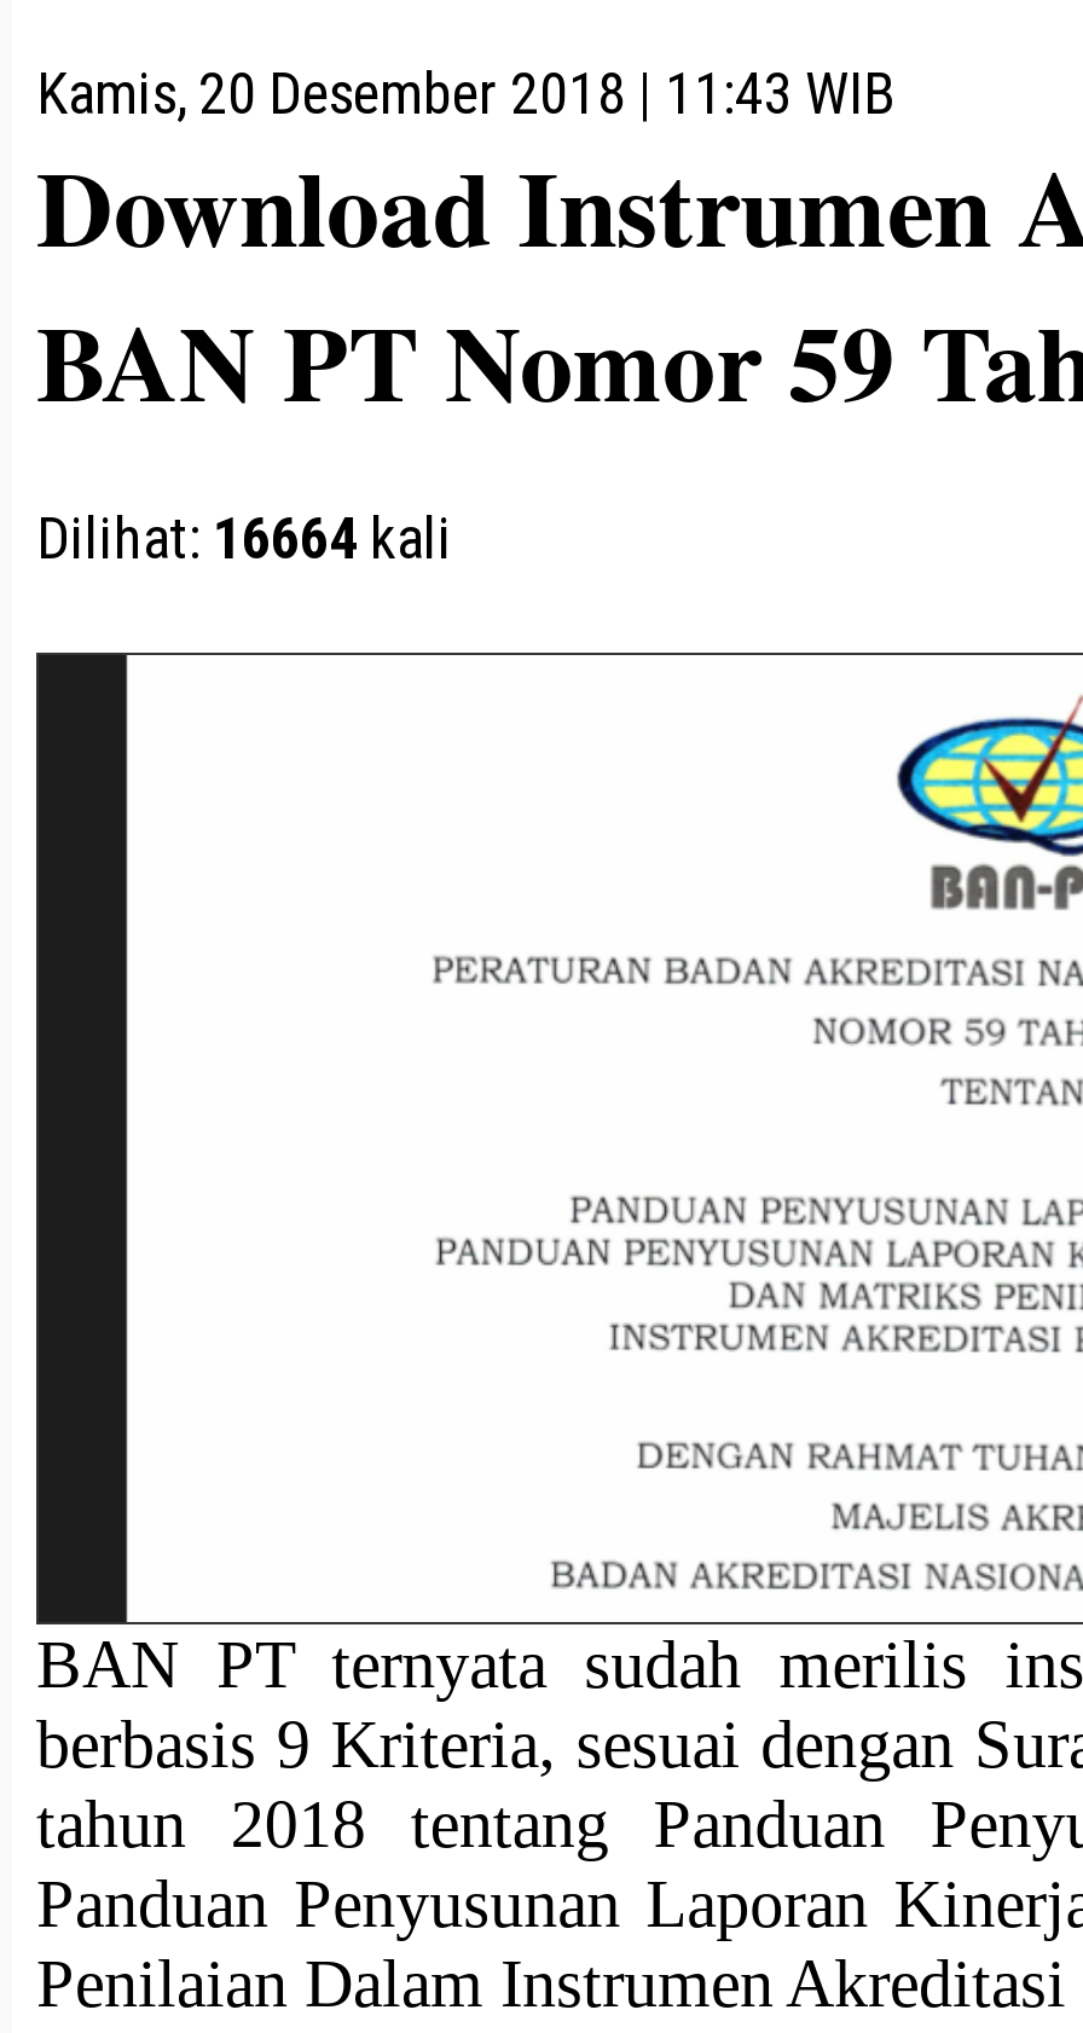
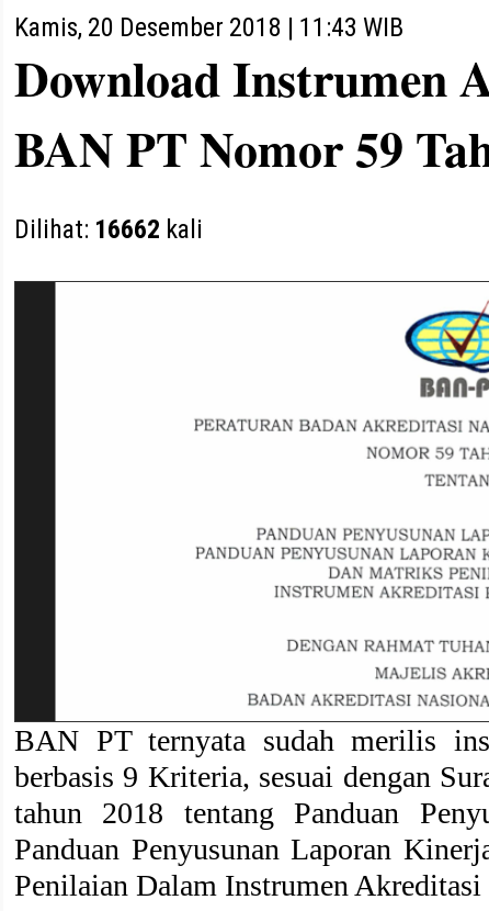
[36,505,452,573] Dilihat: 16664 kali -> [14,214,203,245] Dilihat: 16662 kali

